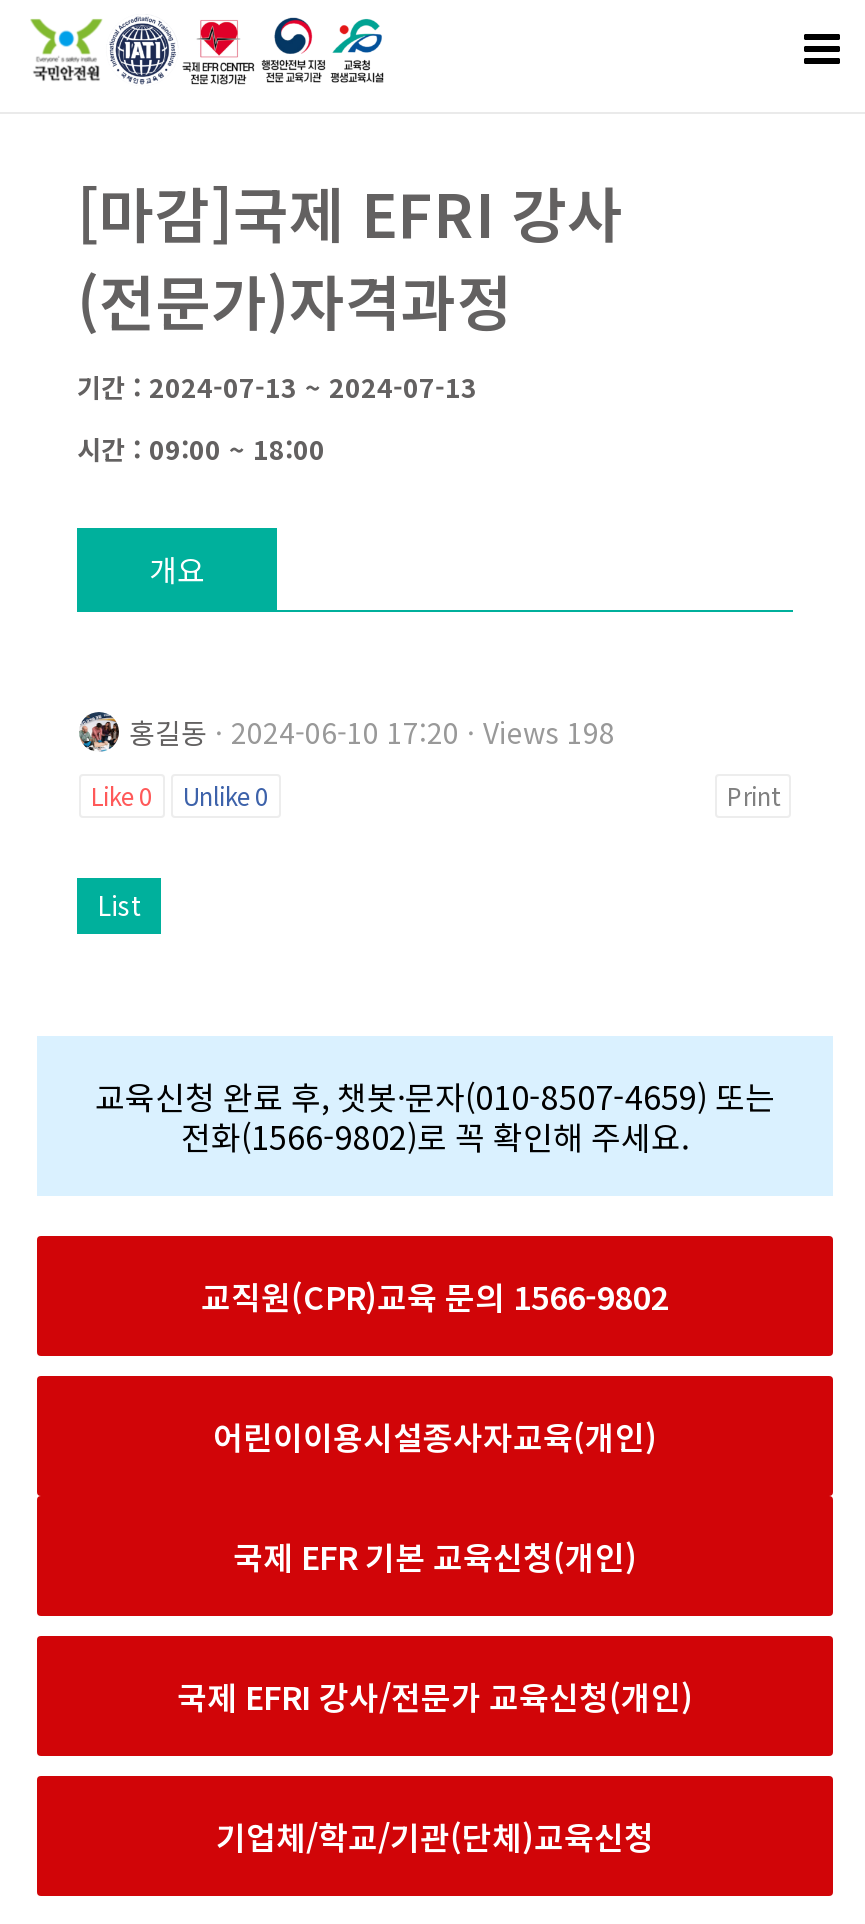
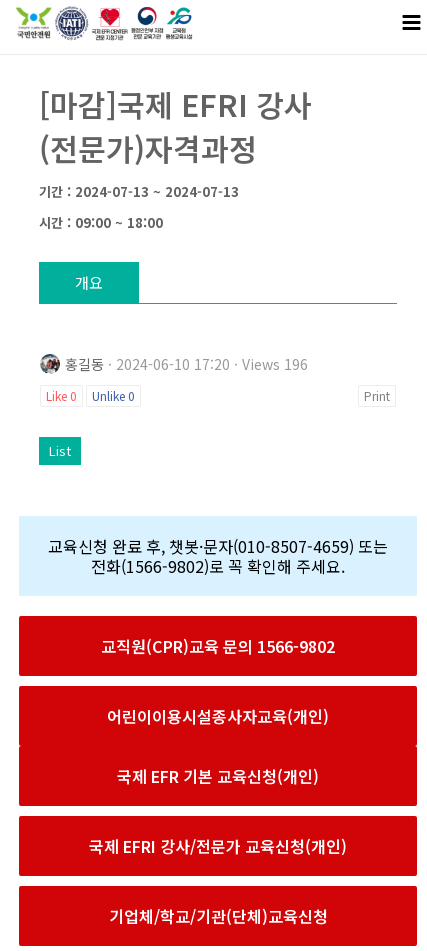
[129,711,615,751] 홍길동 · 2024-06-10 17:20 · Views 198 -> [65,354,308,374] 홍길동 · 2024-06-10 17:20 · Views 196

